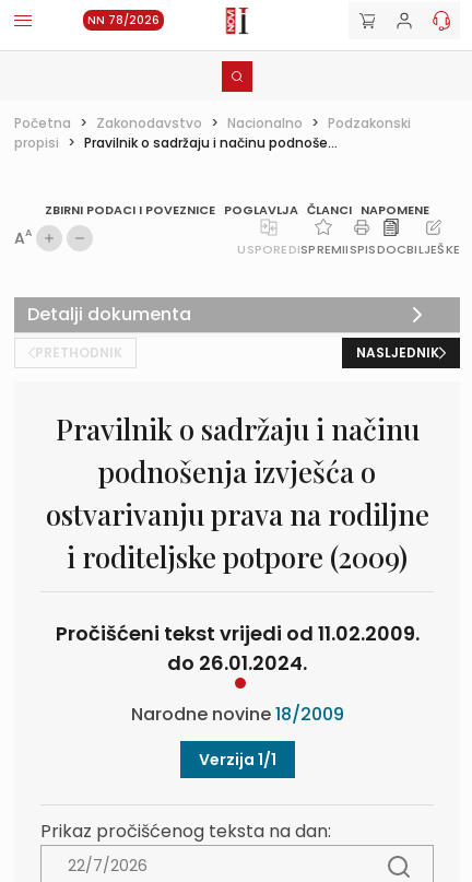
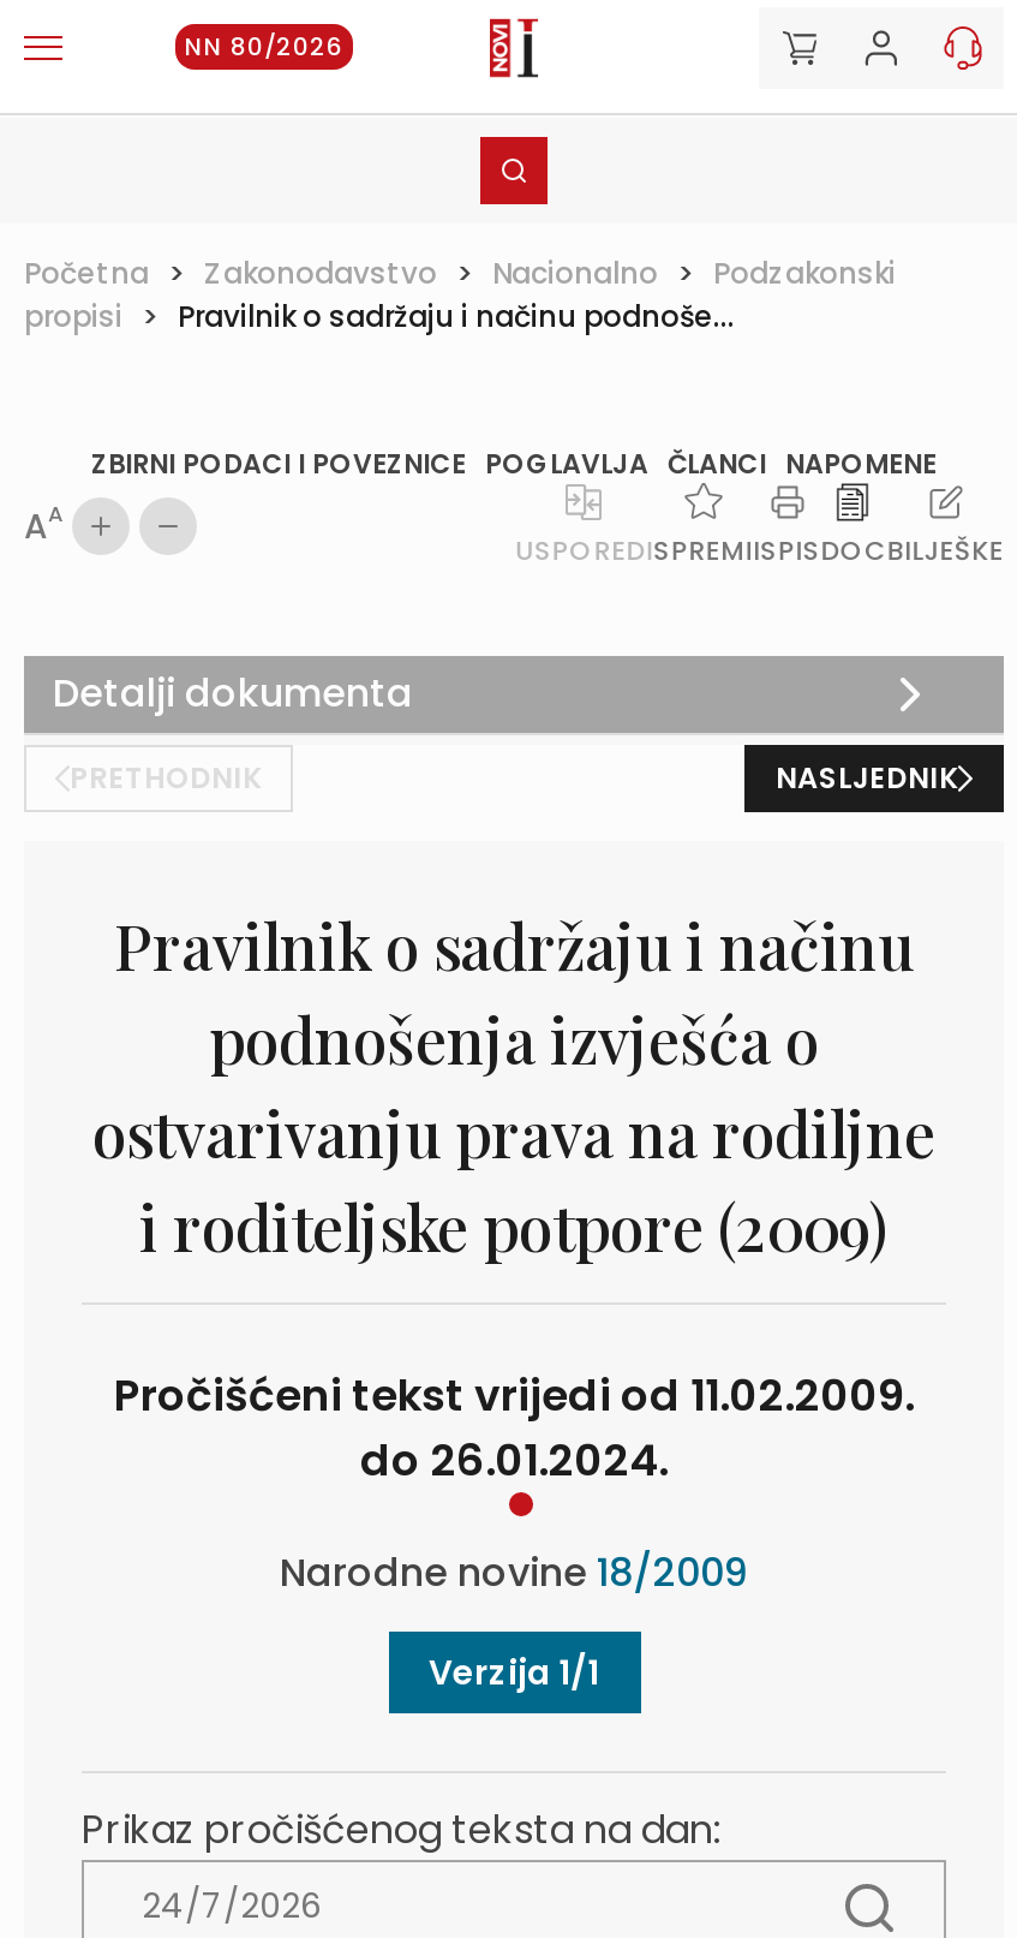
[87,12,160,28] NN 78/2026 -> [185,29,343,65] NN 80/2026

